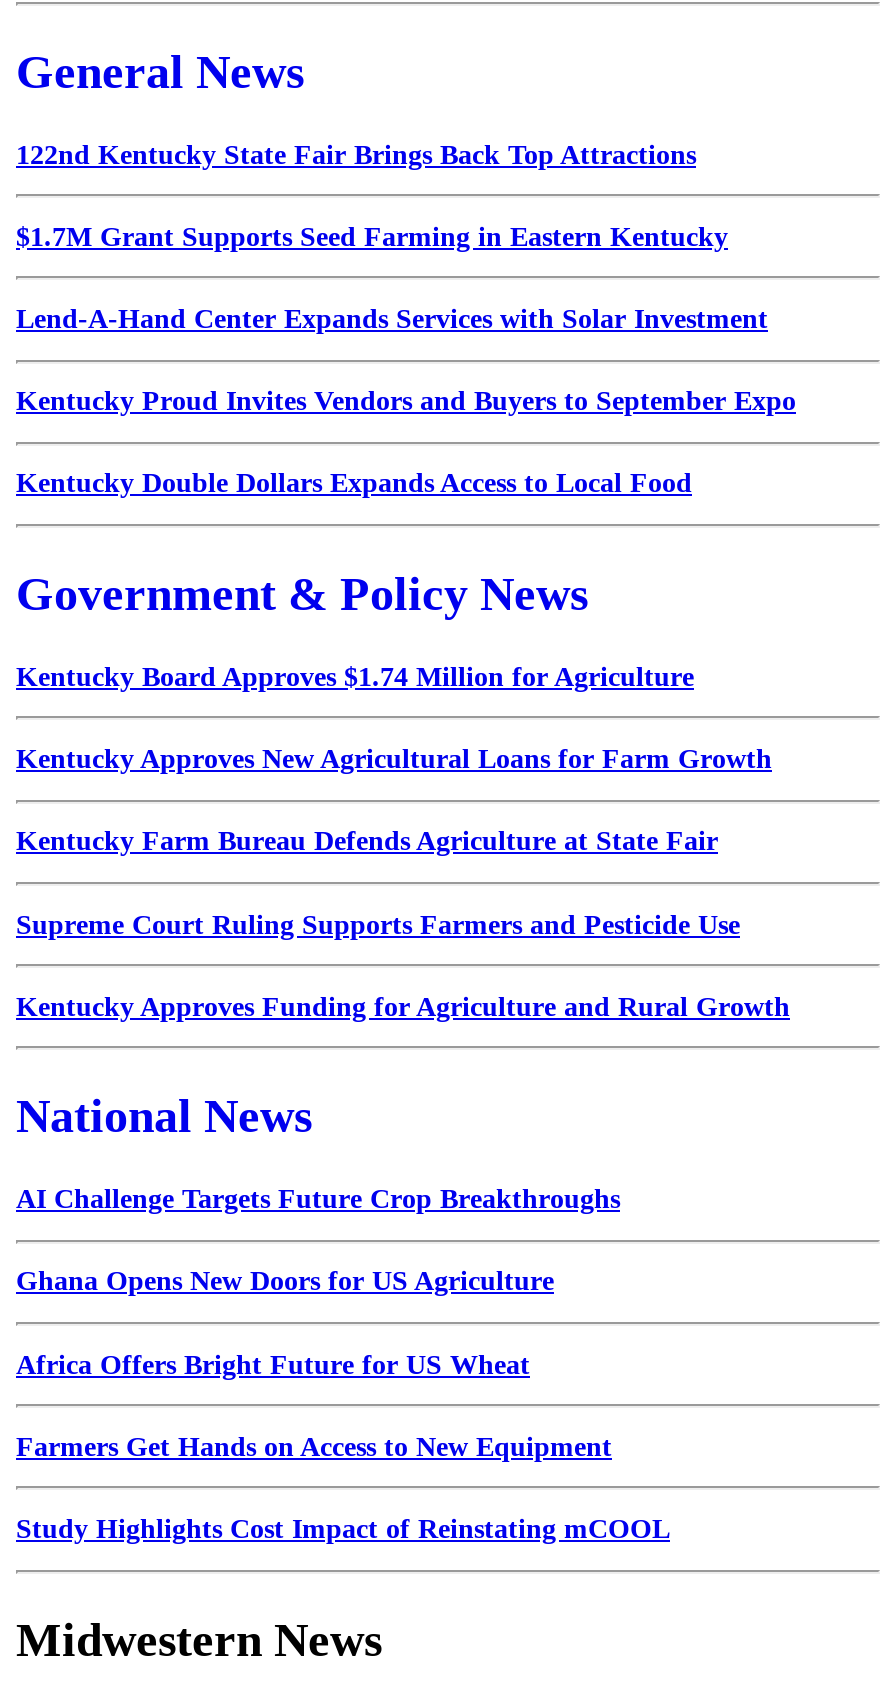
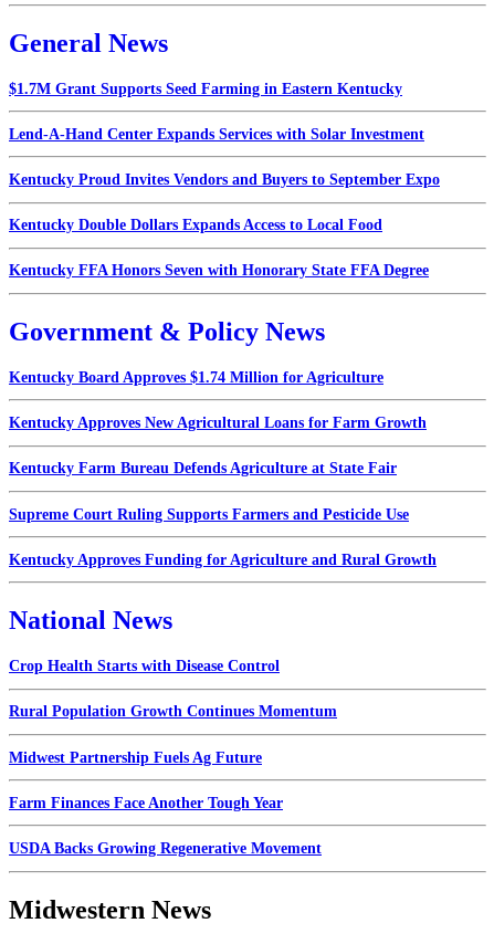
[16,139,696,169] 122nd Kentucky State Fair Brings Back Top Attractions -> none
moved [16,222,796,499] -> [9,80,440,233]: $1.7M Grant Supports Seed Farming in Eastern Kentucky | Lend-A-Hand Center Expands Services with Solar Investment | Kentucky Proud Invites Vendors and Buyers to September Expo | Kentucky Double Dollars Expands Access to Local Food
none -> [9,263,429,279] Kentucky FFA Honors Seven with Honorary State FFA Degree
[16,1184,620,1214] AI Challenge Targets Future Crop Breakthroughs -> [9,658,280,675] Crop Health Starts with Disease Control
[16,1267,554,1297] Ghana Opens New Doors for US Agriculture -> [9,703,337,720] Rural Population Growth Continues Momentum
[16,1349,530,1379] Africa Offers Bright Future for US Wheat -> [9,749,262,766] Midwest Partnership Fuels Ag Future
[16,1432,612,1462] Farmers Get Hands on Access to New Equipment -> [9,795,283,811] Farm Finances Face Another Tough Year
[16,1514,670,1544] Study Highlights Cost Impact of Reinstating mCOOL -> [9,840,322,857] USDA Backs Growing Regenerative Movement

